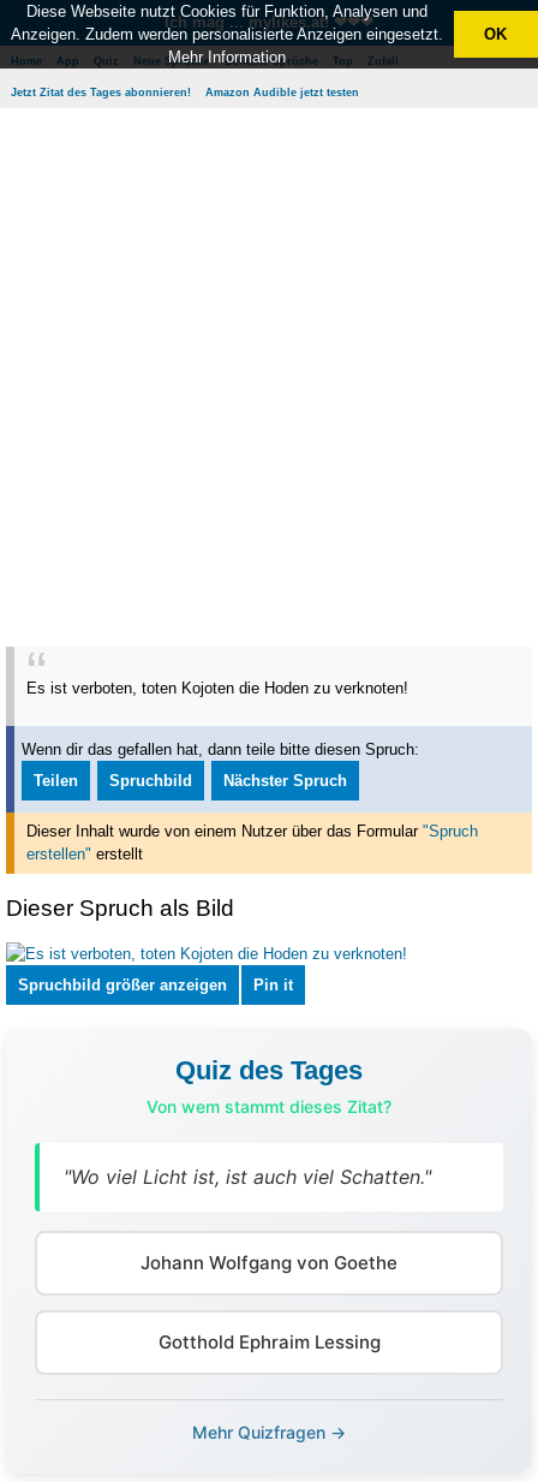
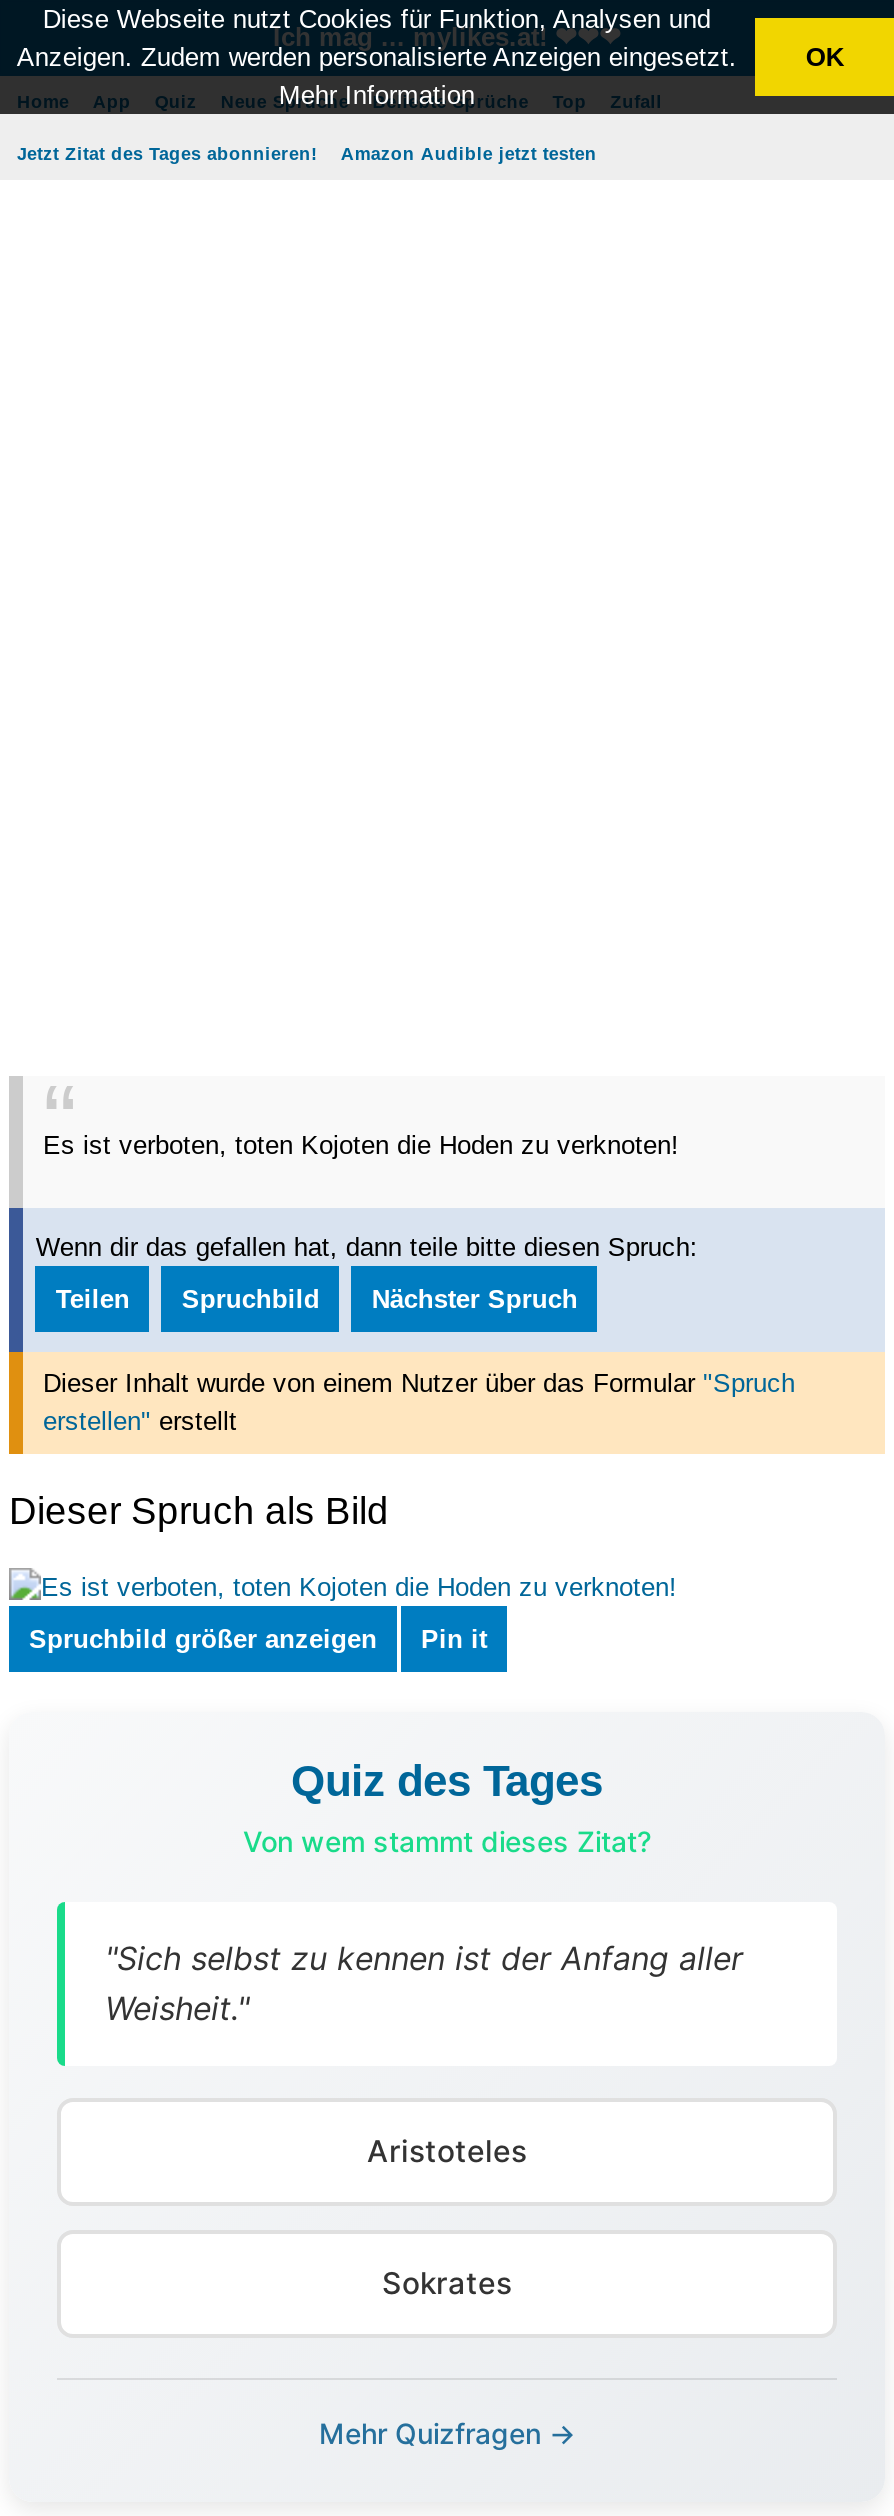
[64,1165,431,1189] "Wo viel Licht ist, ist auch viel Schatten." -> [105,1938,743,2028] "Sich selbst zu kennen ist der Anfang aller | Weisheit."
[141,1251,397,1274] Johann Wolfgang von Goethe -> [367,2132,527,2170] Aristoteles
[158,1331,380,1353] Gotthold Ephraim Lessing -> [382,2264,512,2302] Sokrates

